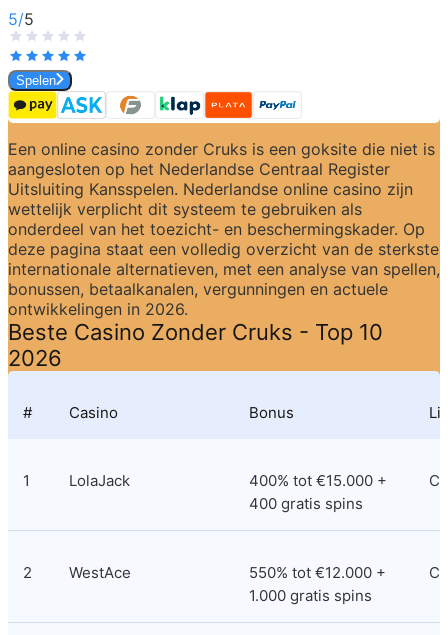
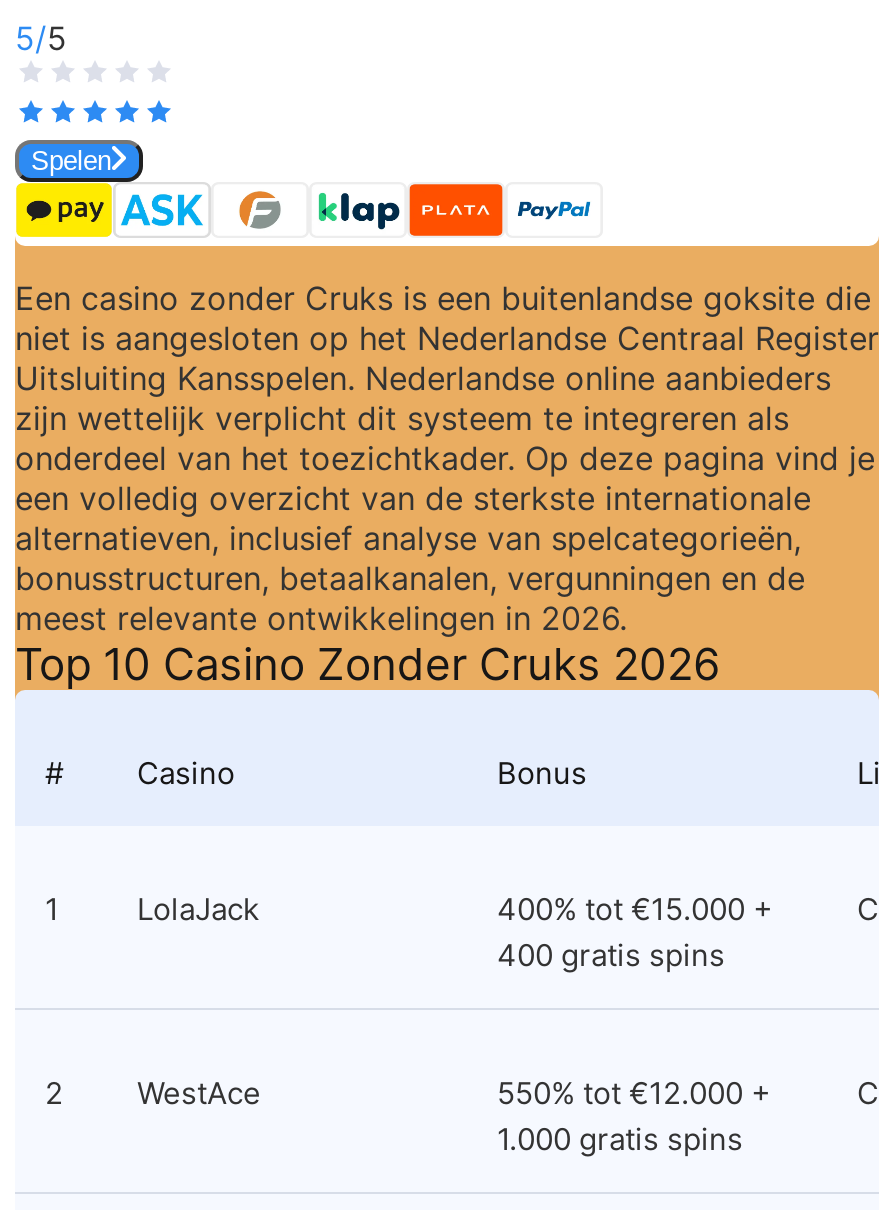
[8,139,440,371] Een online casino zonder Cruks is een goksite die niet is | aangesloten op het Nederlandse Centraal Register | Uitsluiting Kansspelen. Nederlandse online casino zijn | wettelijk verplicht dit systeem te gebruiken als | onderdeel van het toezicht- en beschermingskader. Op | deze pagina staat een volledig overzicht van de sterkste | internationale alternatieven, met een analyse van spellen, | bonussen, betaalkanalen, vergunningen en actuele | ontwikkelingen in 2026. | Beste Casino Zonder Cruks - Top 10 | 2026 -> [15,278,879,690] Een casino zonder Cruks is een buitenlandse goksite die | niet is aangesloten op het Nederlandse Centraal Register | Uitsluiting Kansspelen. Nederlandse online aanbieders | zijn wettelijk verplicht dit systeem te integreren als | onderdeel van het toezichtkader. Op deze pagina vind je | een volledig overzicht van de sterkste internationale | alternatieven, inclusief analyse van spelcategorieën, | bonusstructuren, betaalkanalen, vergunningen en de | meest relevante ontwikkelingen in 2026. | Top 10 Casino Zonder Cruks 2026

